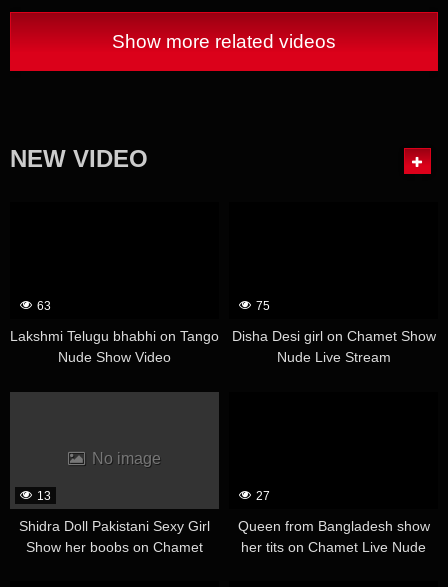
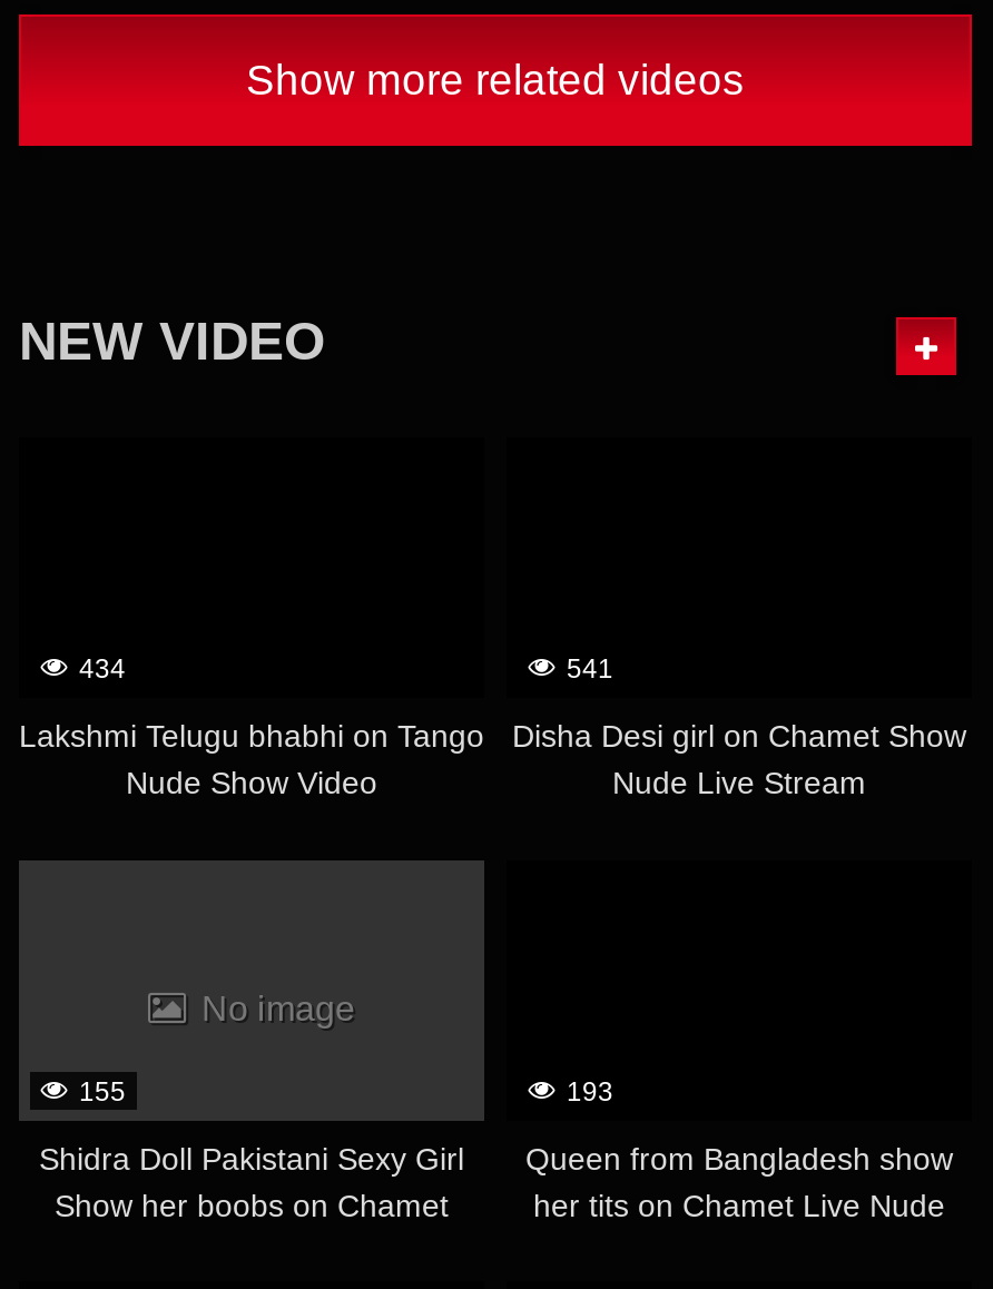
[34,299,51,313] 63 -> [72,654,126,685] 434
[253,299,270,313] 75 -> [560,654,613,685] 541
[34,489,51,503] 13 -> [72,1076,126,1107] 155
[253,489,270,503] 27 -> [560,1076,613,1107] 193

